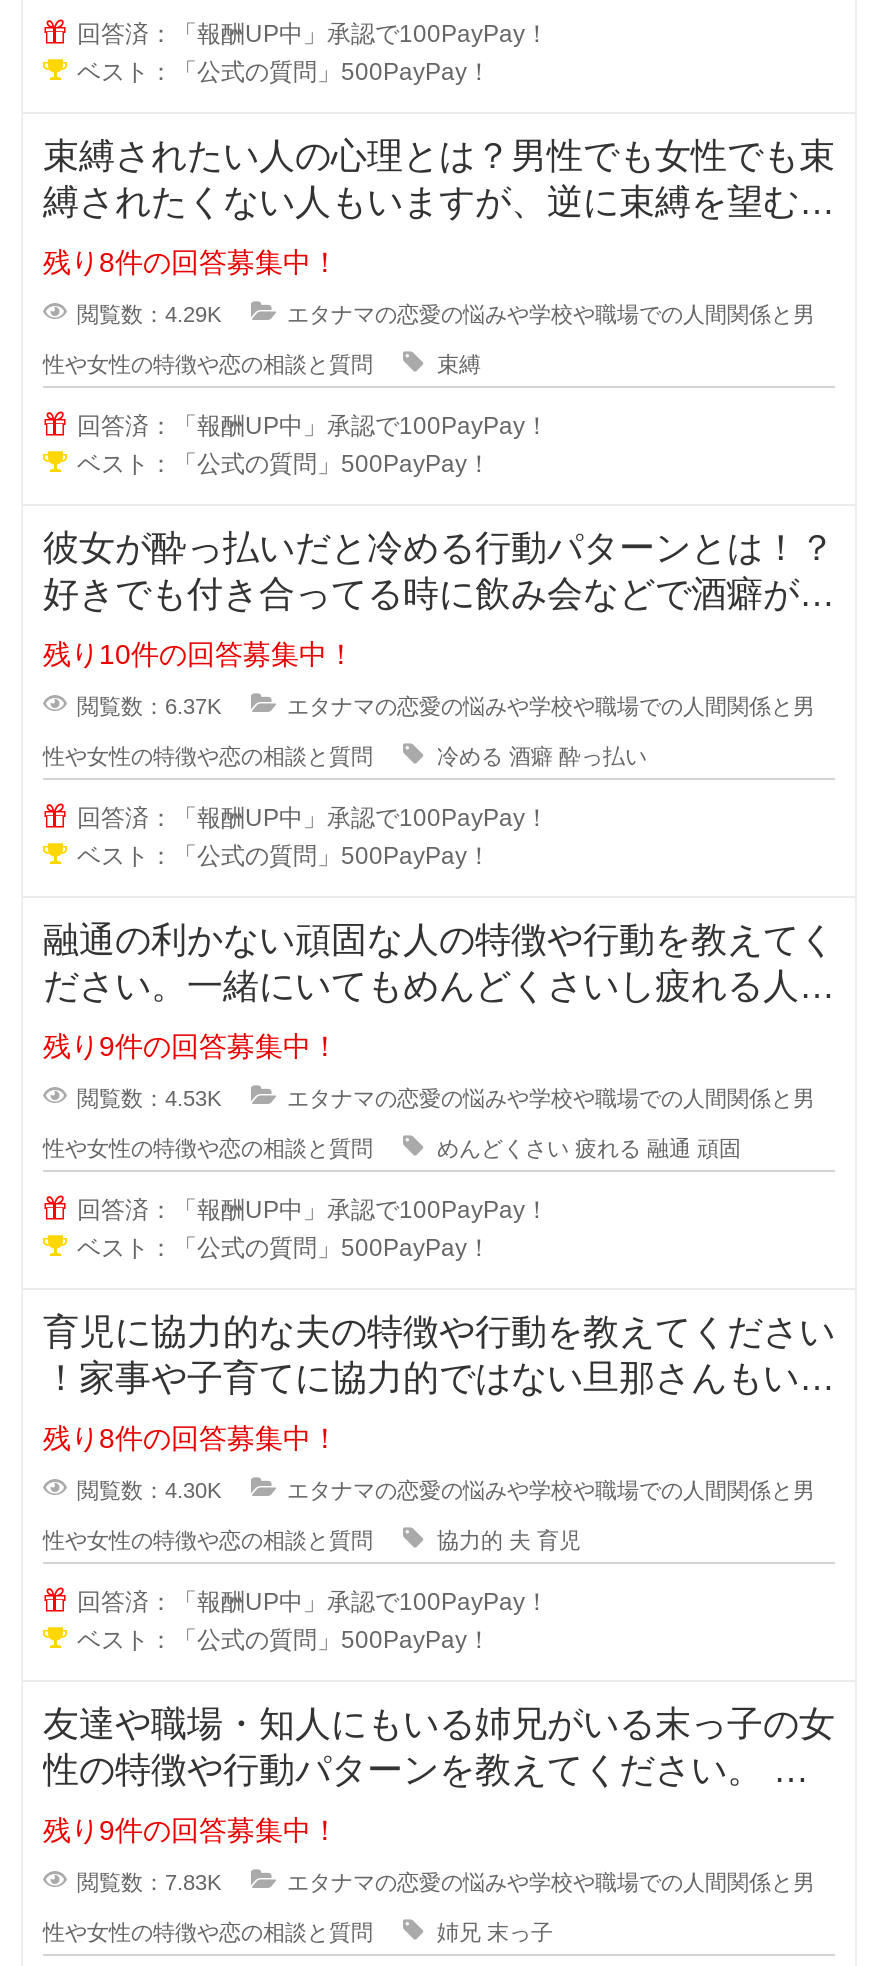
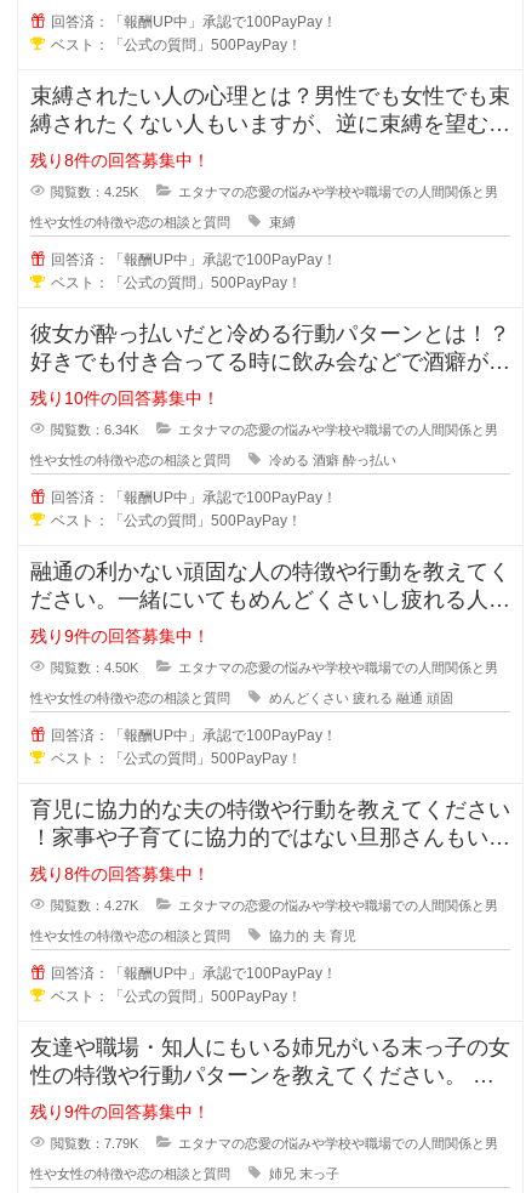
[77,302,221,326] 閲覧数：4.29K -> [51,184,138,199] 閲覧数：4.25K
[77,694,221,718] 閲覧数：6.37K -> [51,422,138,437] 閲覧数：6.34K
[77,1086,221,1110] 閲覧数：4.53K -> [51,660,138,675] 閲覧数：4.50K
[77,1478,221,1502] 閲覧数：4.30K -> [51,898,138,913] 閲覧数：4.27K
[77,1870,221,1894] 閲覧数：7.83K -> [51,1136,138,1150] 閲覧数：7.79K

